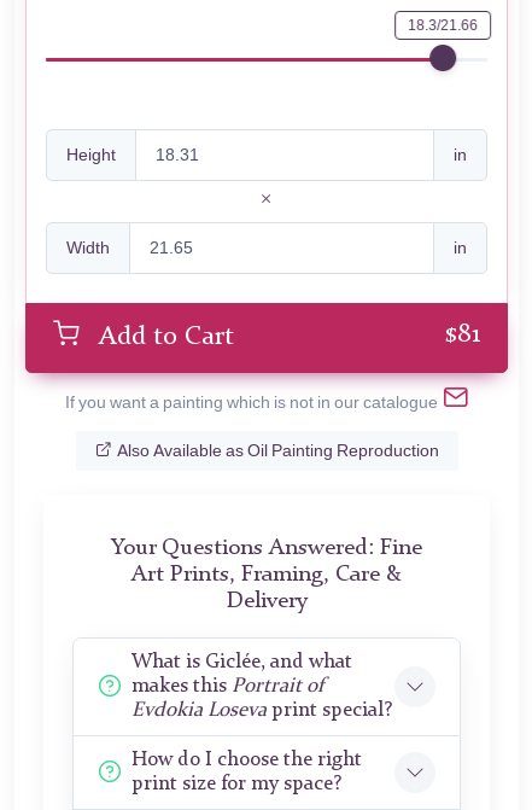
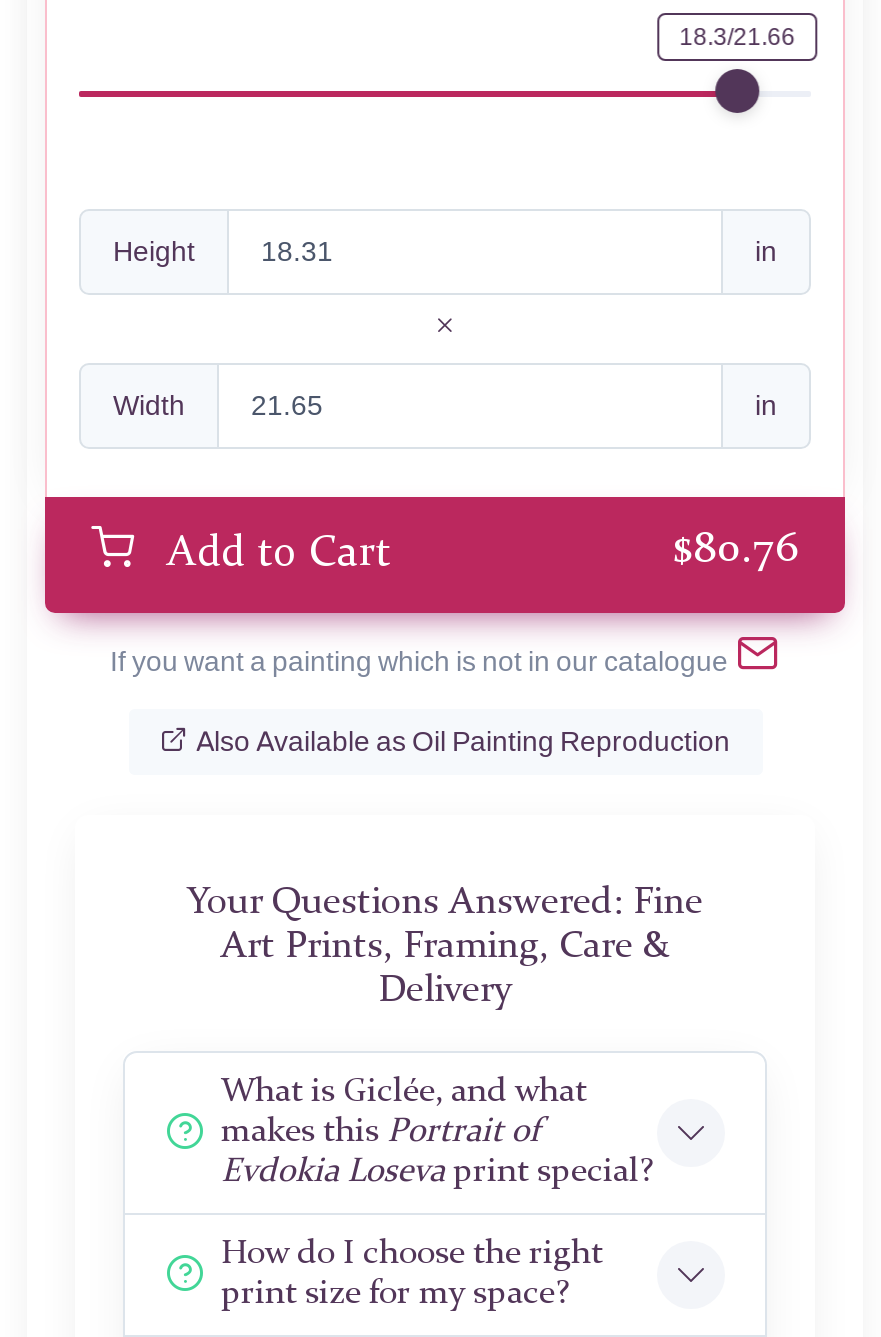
[445,323,480,348] $81 -> [673,530,799,572] $80.76

